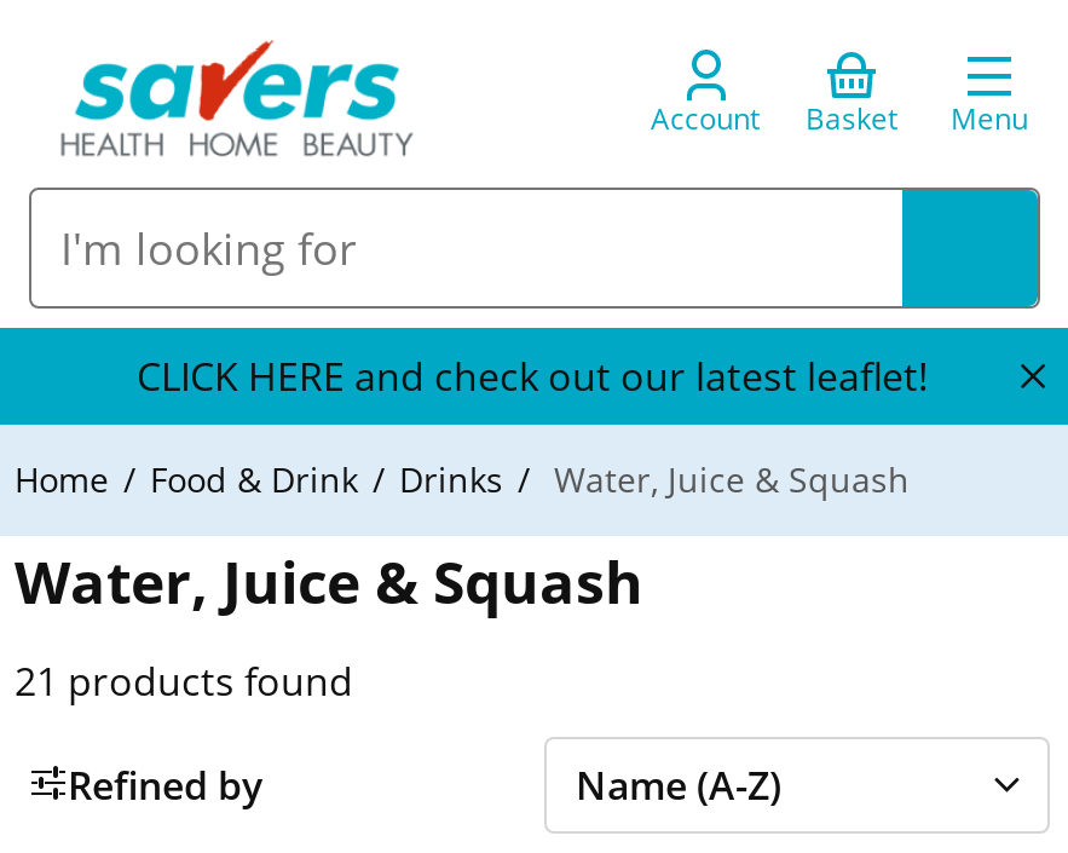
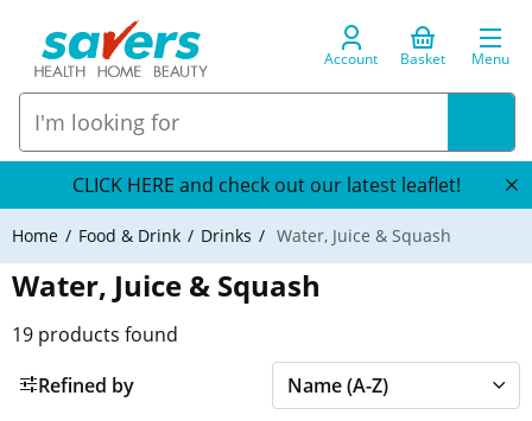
[15,655,353,708] 21 products found -> [12,321,178,347] 19 products found

